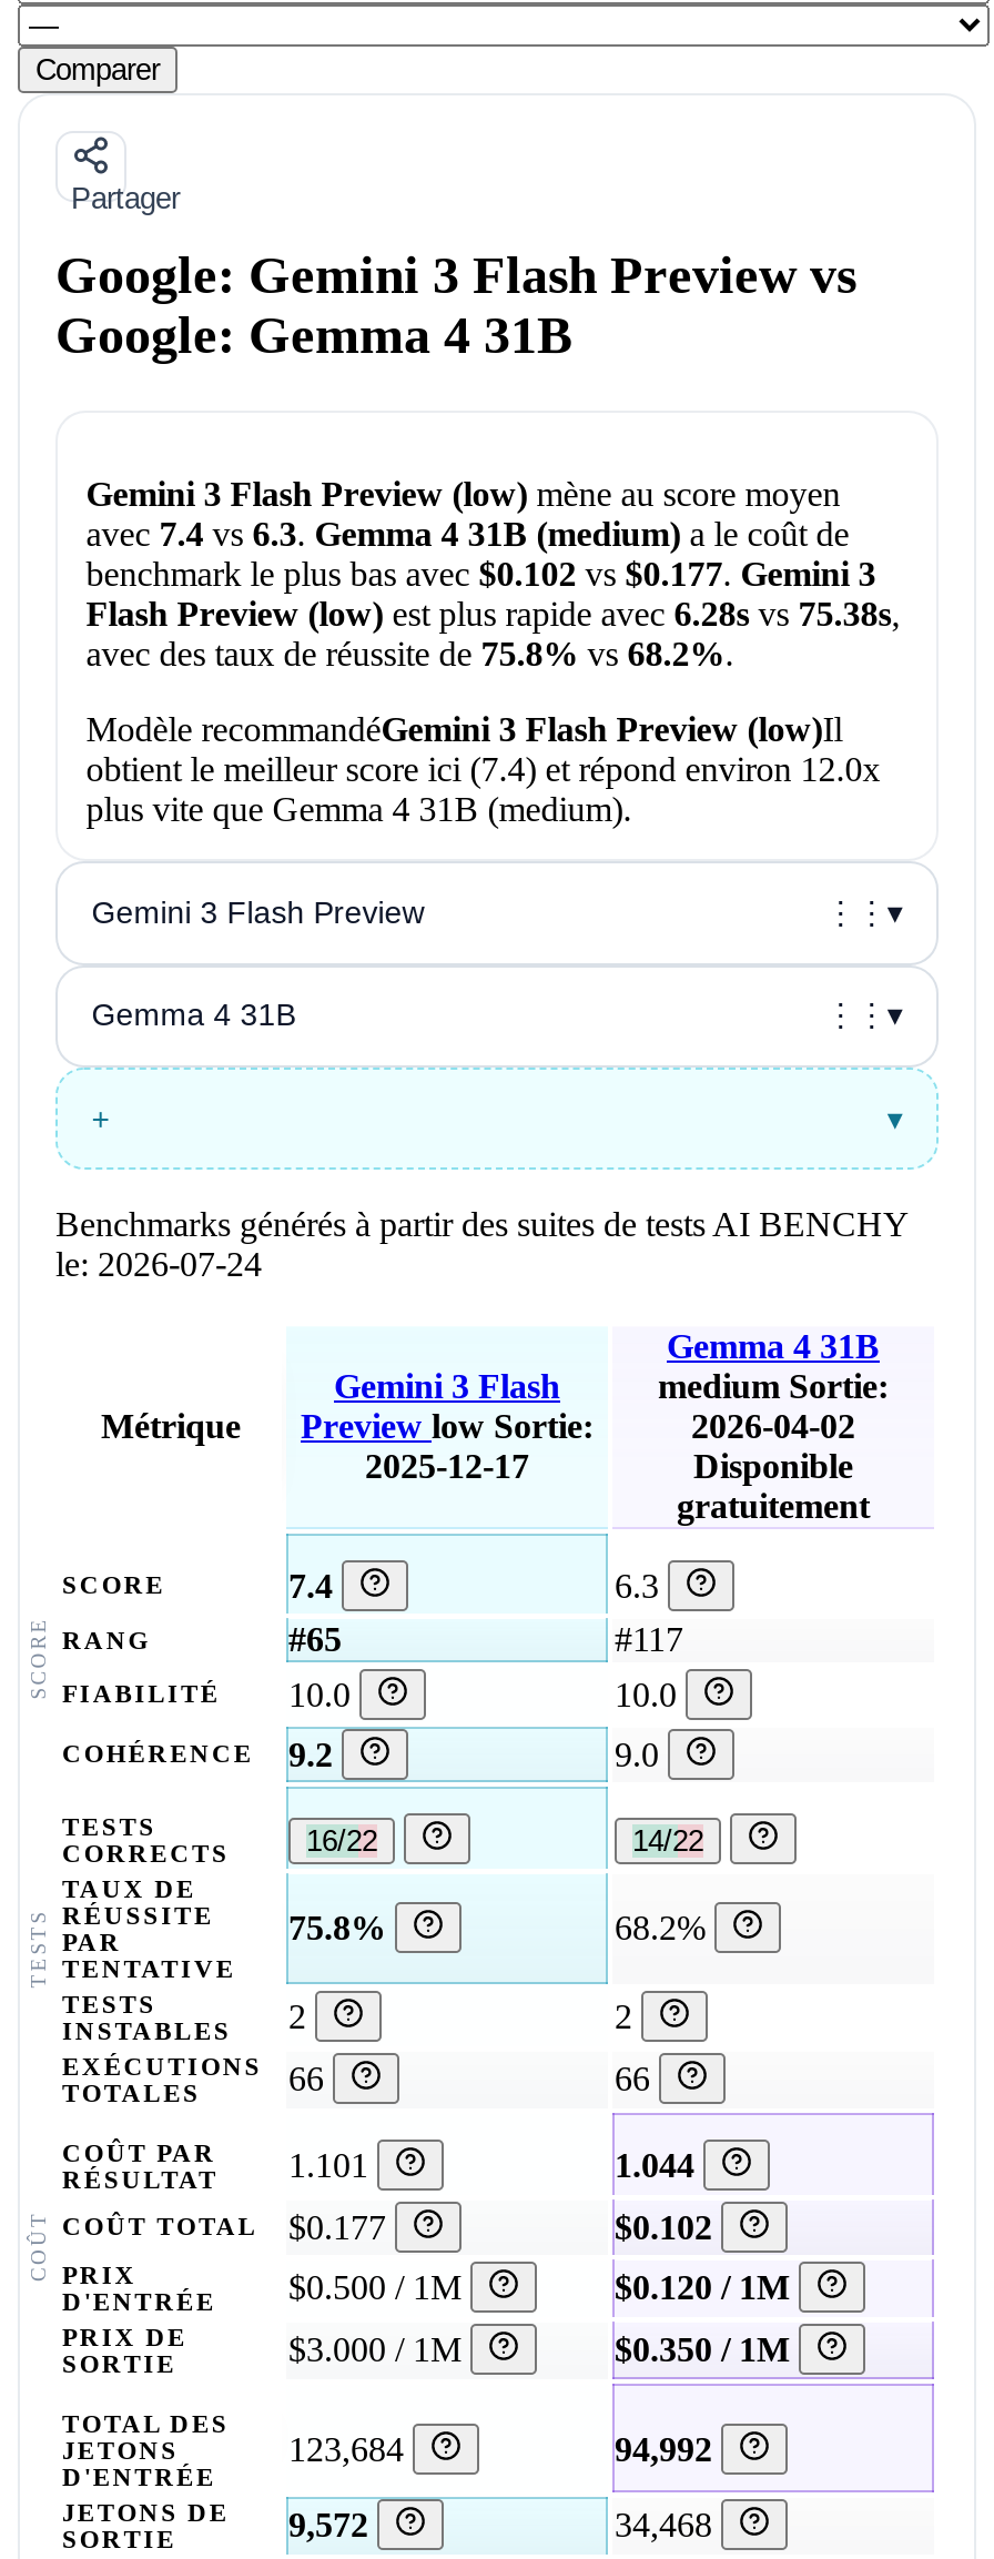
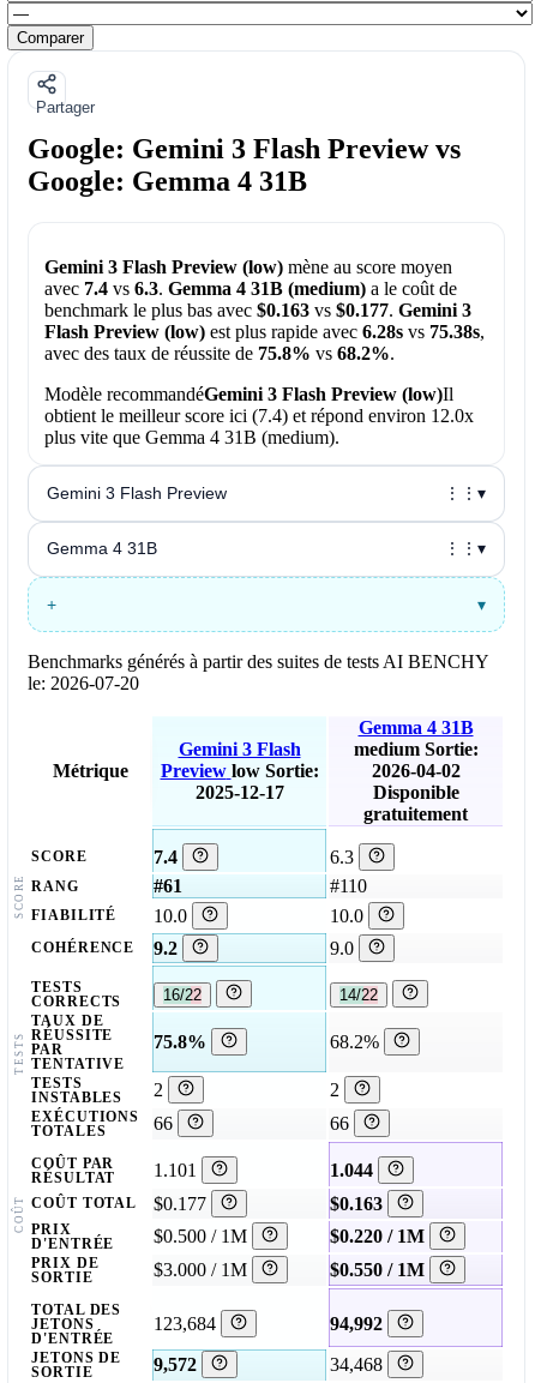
[86,556,876,593] benchmark le plus bas avec $0.102 vs $0.177. Gemini 3 -> [44,300,471,321] benchmark le plus bas avec $0.163 vs $0.177. Gemini 3
[55,1246,262,1283] le: 2026-07-24 -> [28,673,139,694] le: 2026-07-20
[288,1621,342,1659] #65 -> [154,876,182,896] #61
[615,1621,683,1659] #117 -> [330,876,367,896] #110
[615,2209,712,2247] $0.102 -> [330,1194,383,1214] $0.163
[615,2269,790,2307] $0.120 / 1M -> [330,1226,425,1247] $0.220 / 1M
[615,2331,790,2369] $0.350 / 1M -> [330,1260,425,1280] $0.550 / 1M

